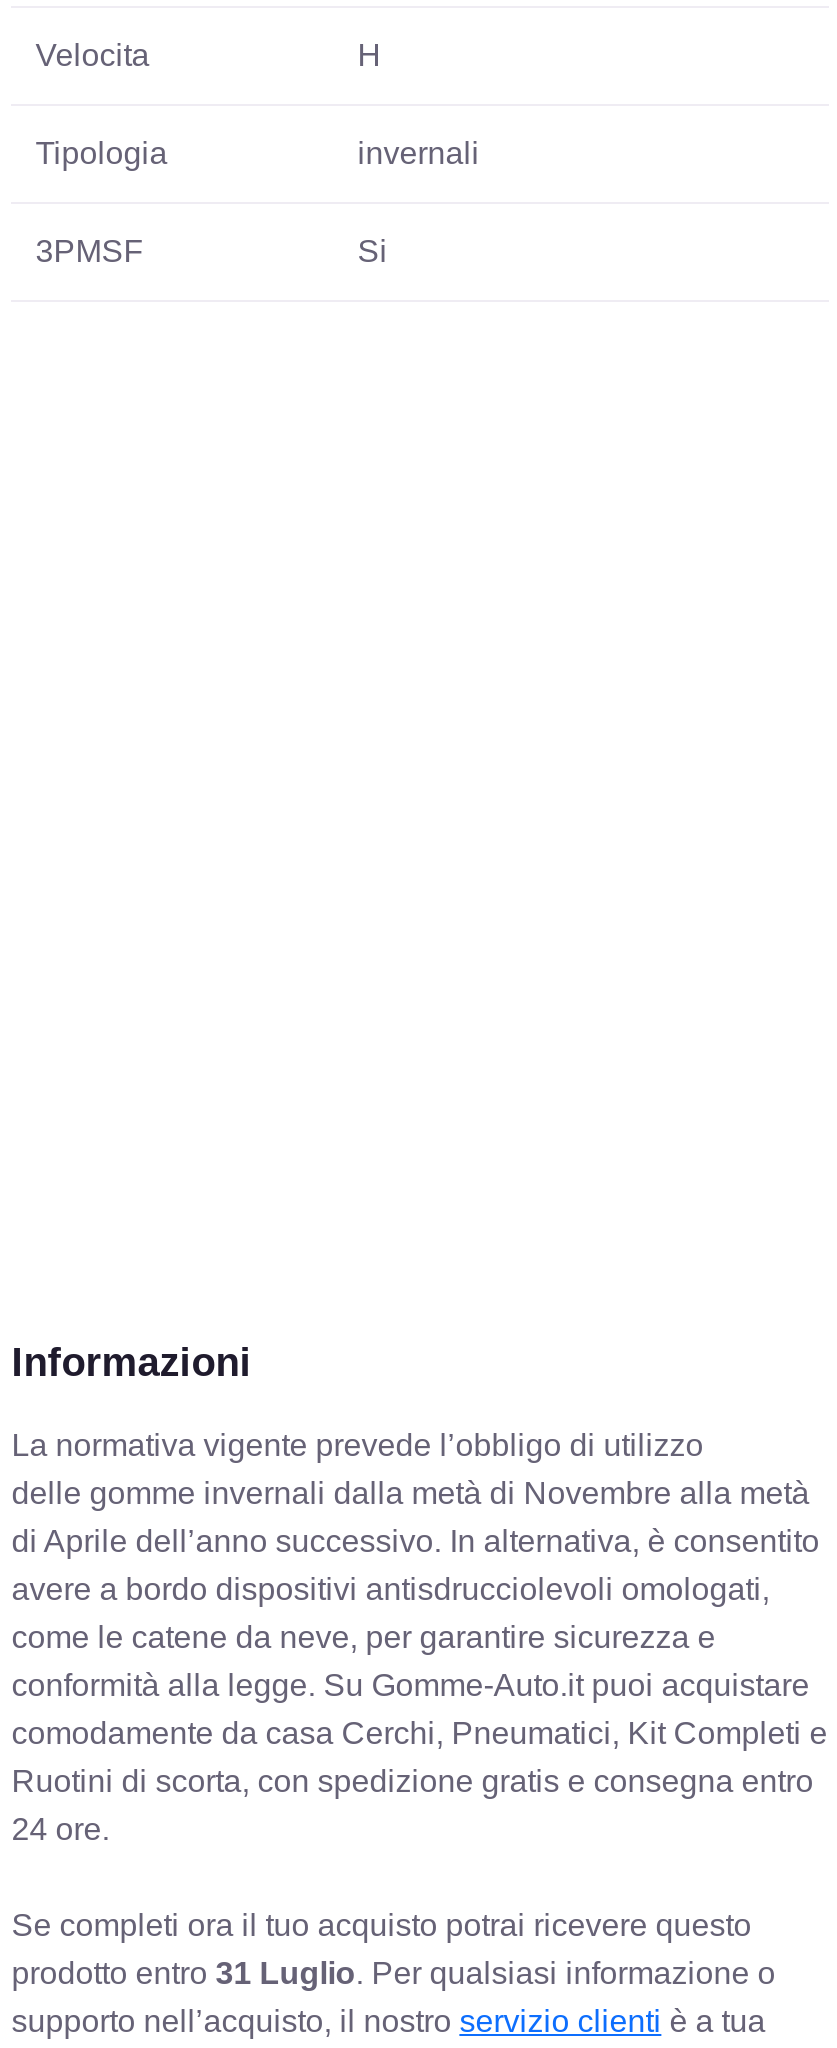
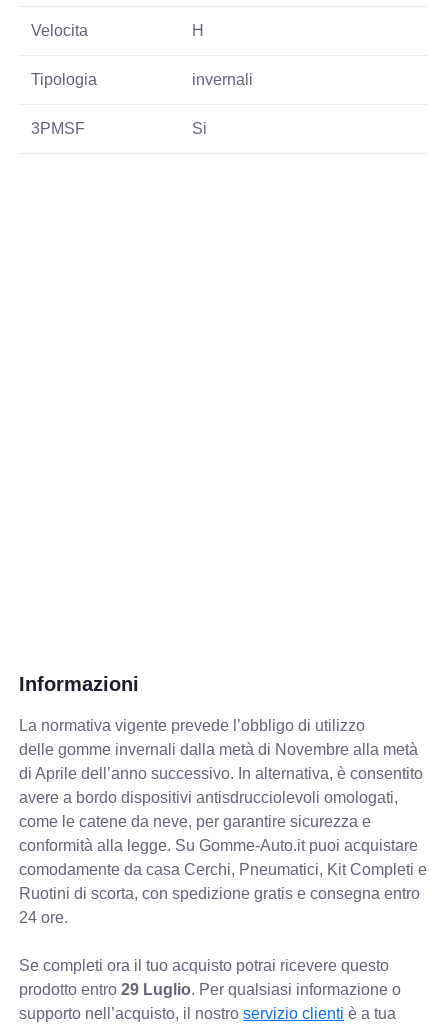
[11,1957,775,1991] prodotto entro 31 Luglio. Per qualsiasi informazione o -> [19,981,401,998] prodotto entro 29 Luglio. Per qualsiasi informazione o

